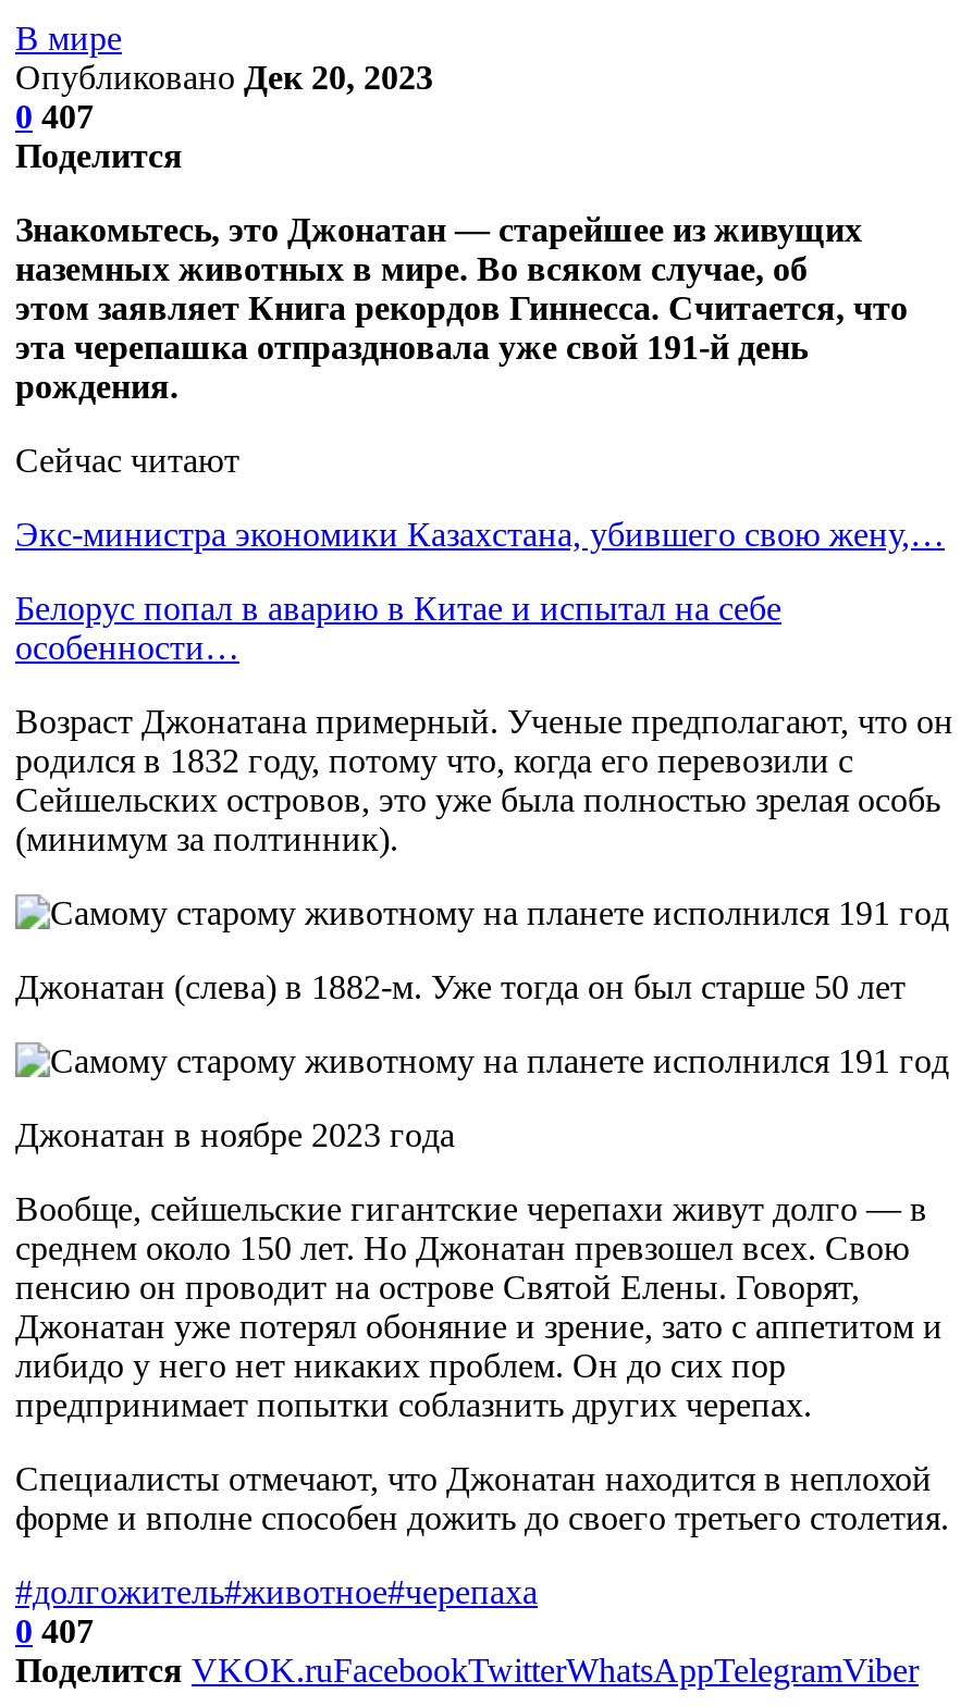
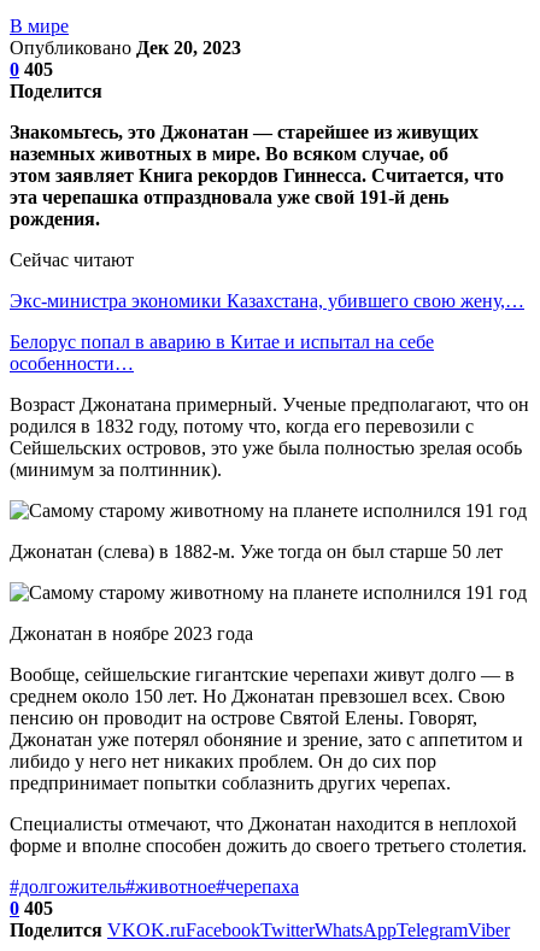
[15,97,94,134] 0 407 -> [10,59,53,79] 0 405
[15,1612,94,1649] 0 407 -> [10,898,53,918] 0 405

